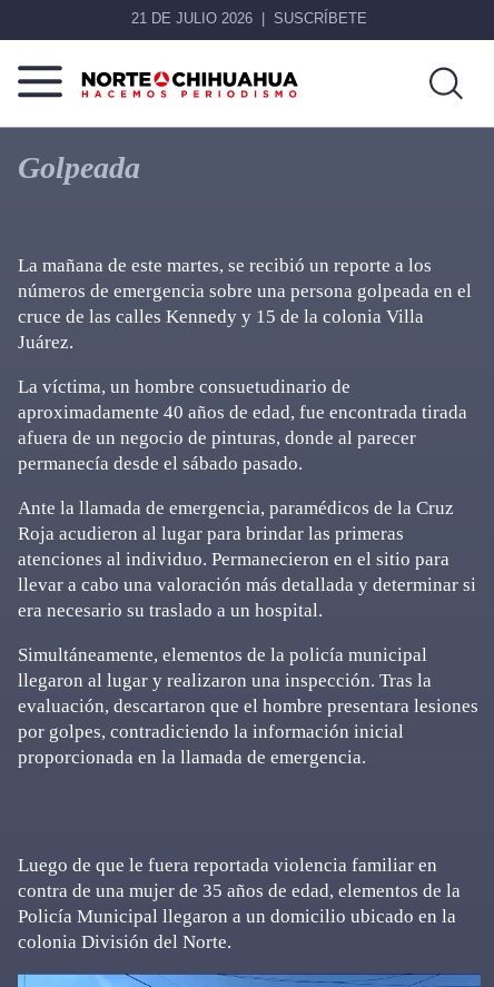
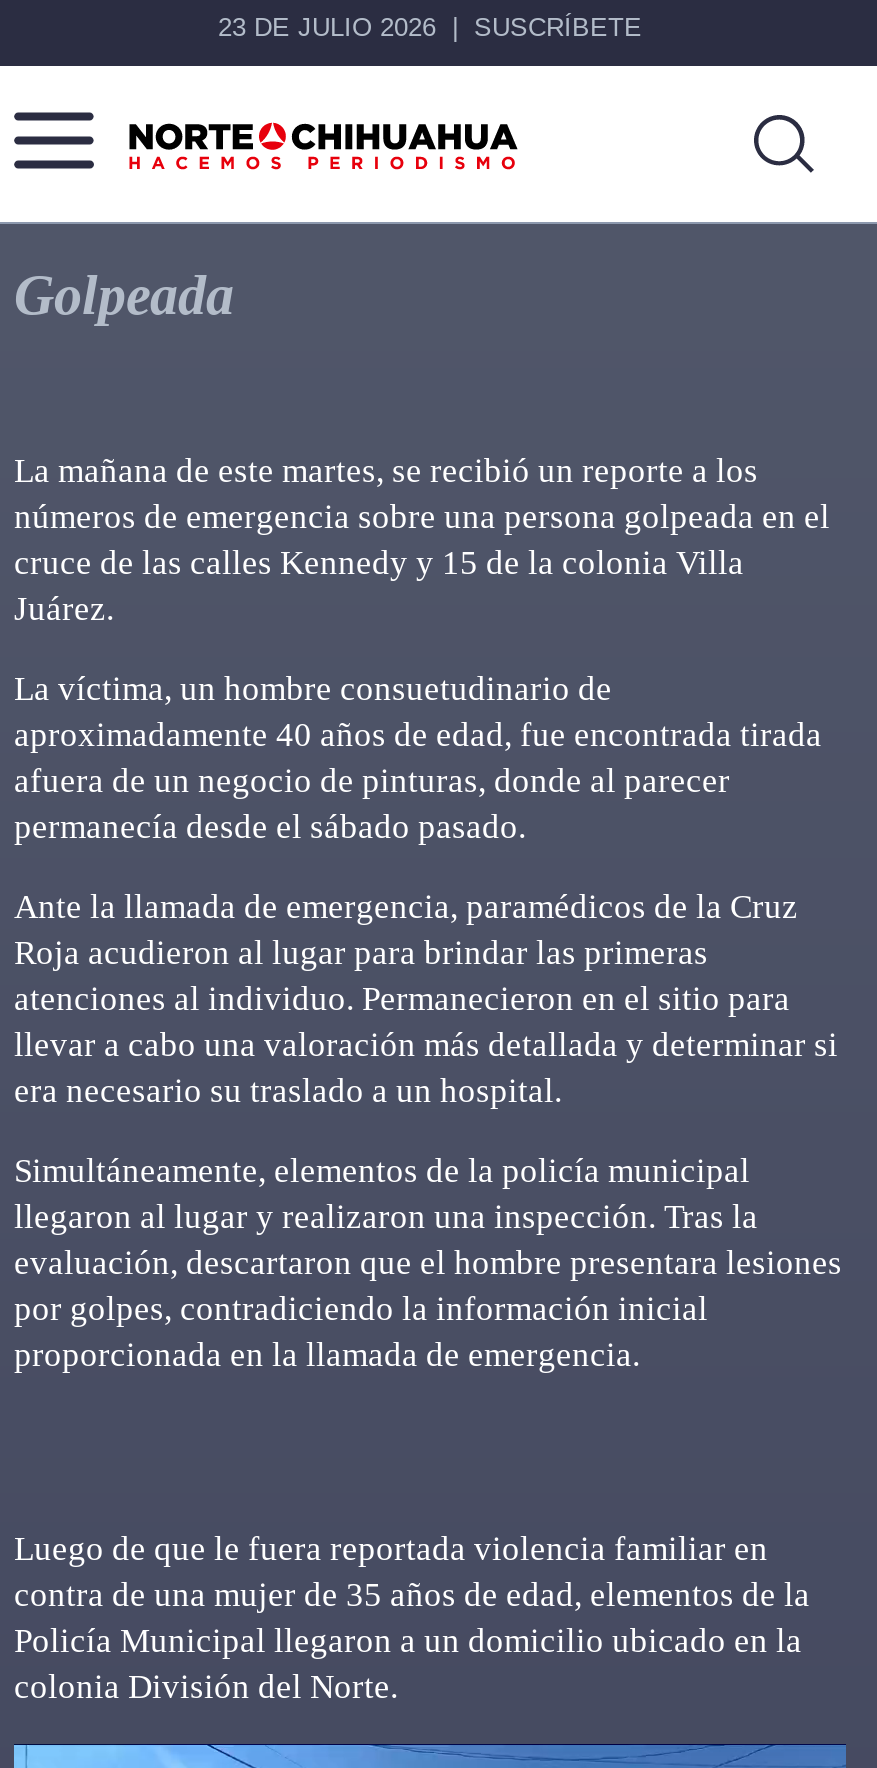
[131,10,367,27] 21 DE JULIO 2026 SUSCRÍBETE -> [218,12,642,42] 23 DE JULIO 2026 SUSCRÍBETE

